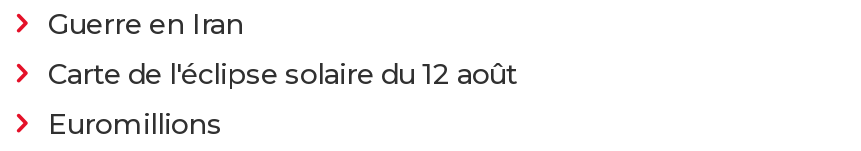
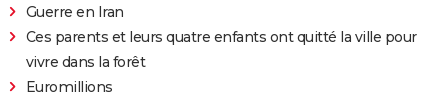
[48,56,517,92] Carte de l'éclipse solaire du 12 août -> [25,28,416,71] Ces parents et leurs quatre enfants ont quitté la ville pour | vivre dans la forêt

